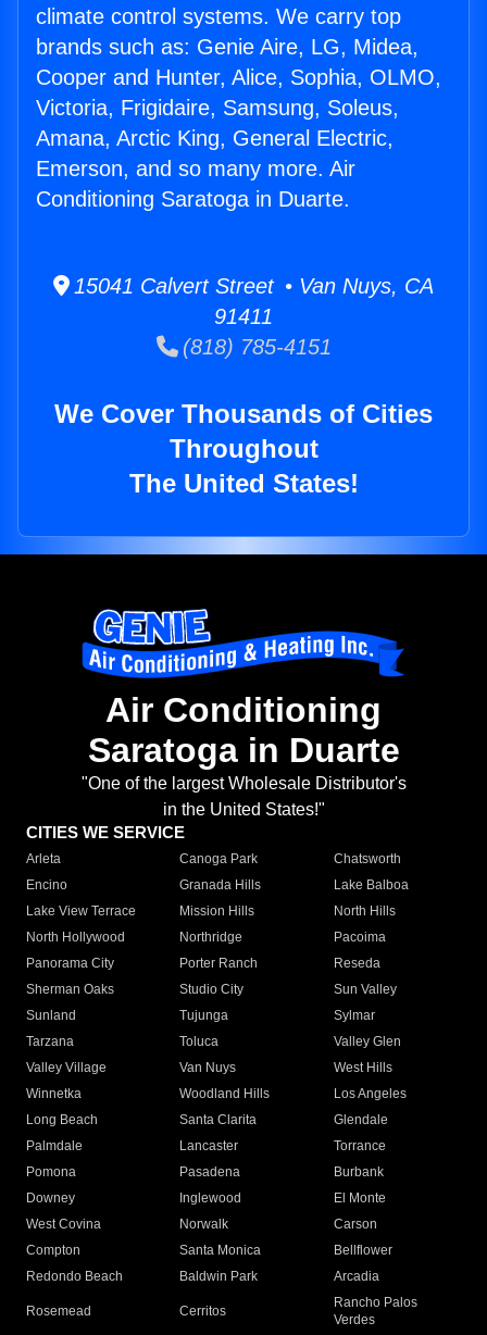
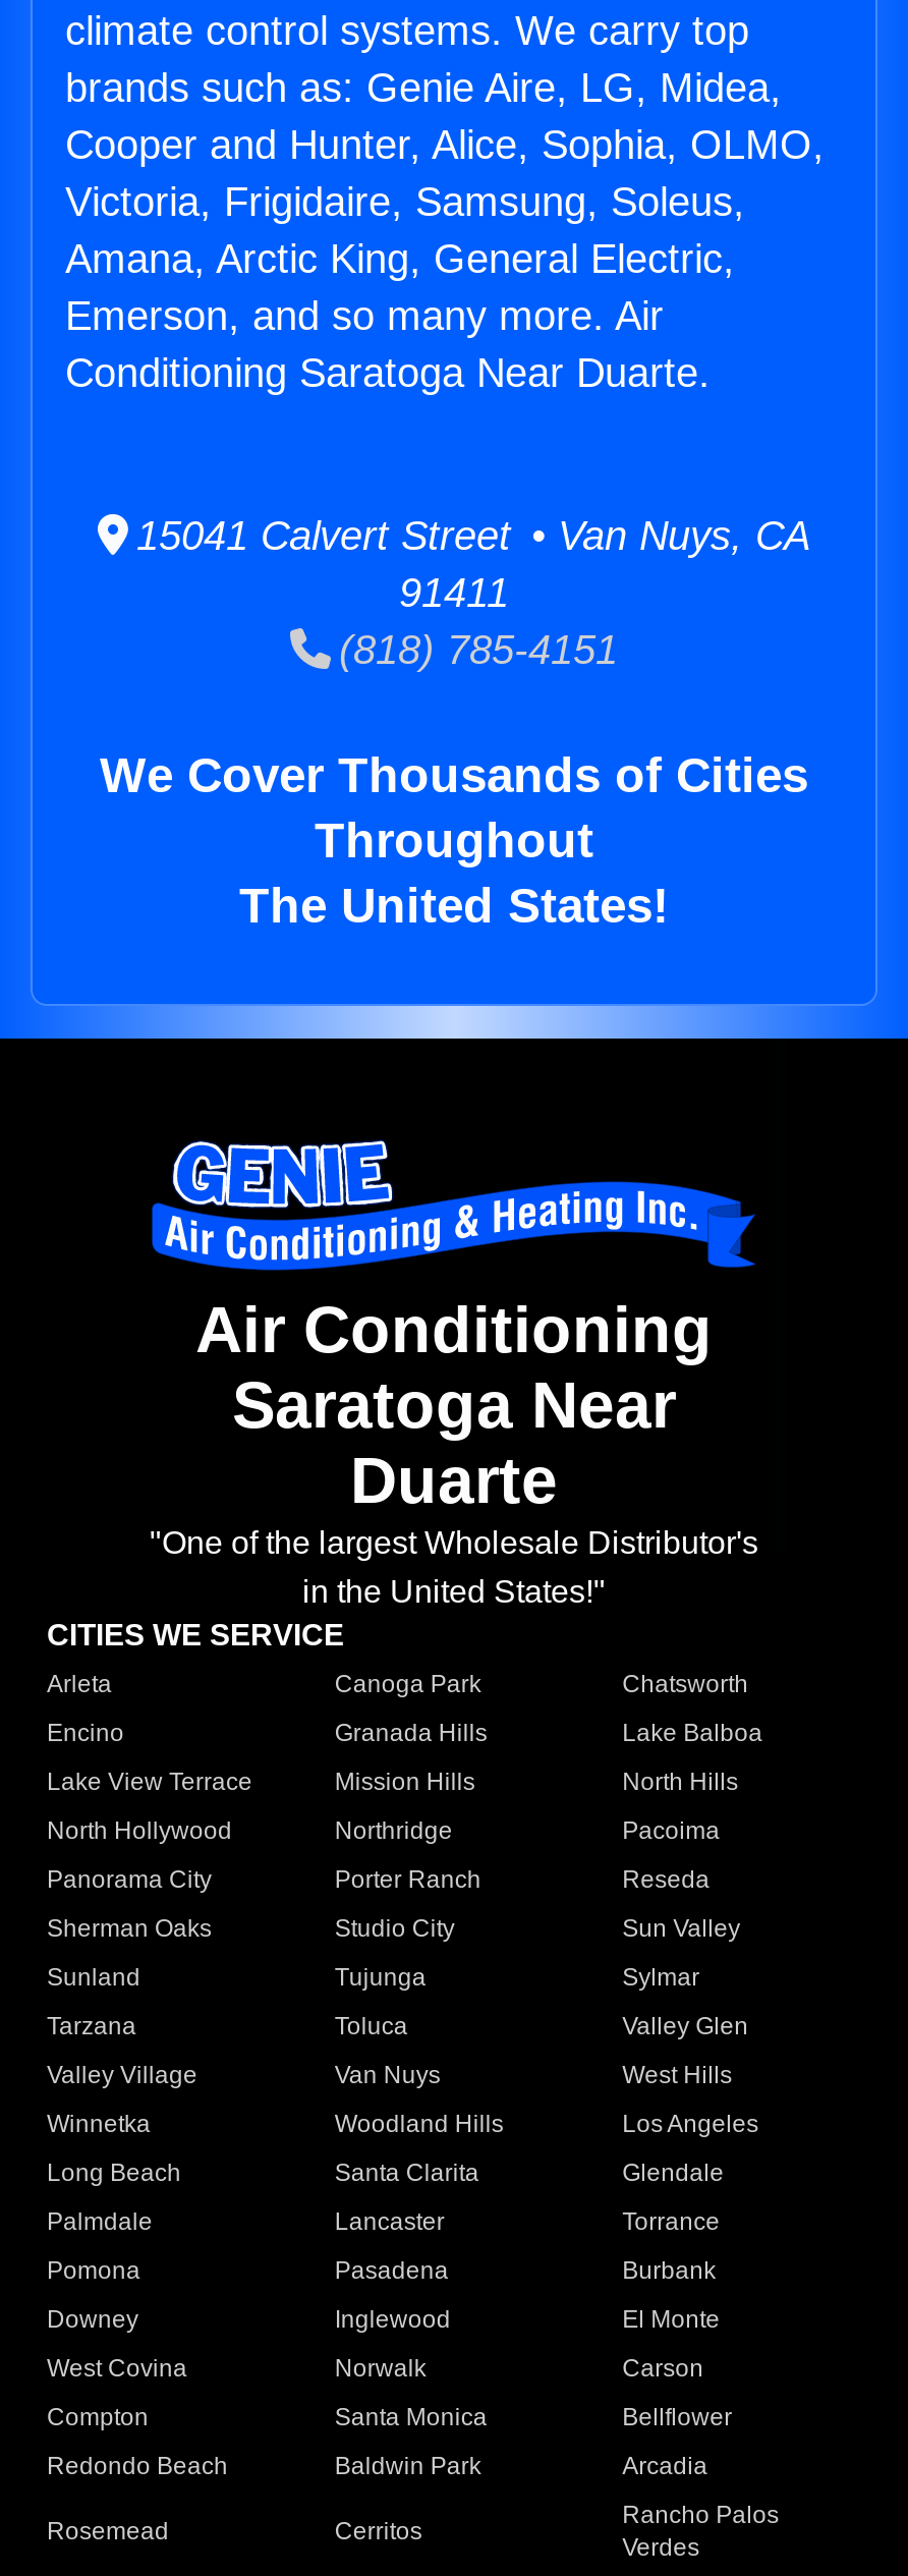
[36,187,350,211] Conditioning Saratoga in Duarte. -> [65,350,711,395] Conditioning Saratoga Near Duarte.
[88,731,399,770] Saratoga in Duarte -> [232,1369,676,1518] Saratoga Near | Duarte

